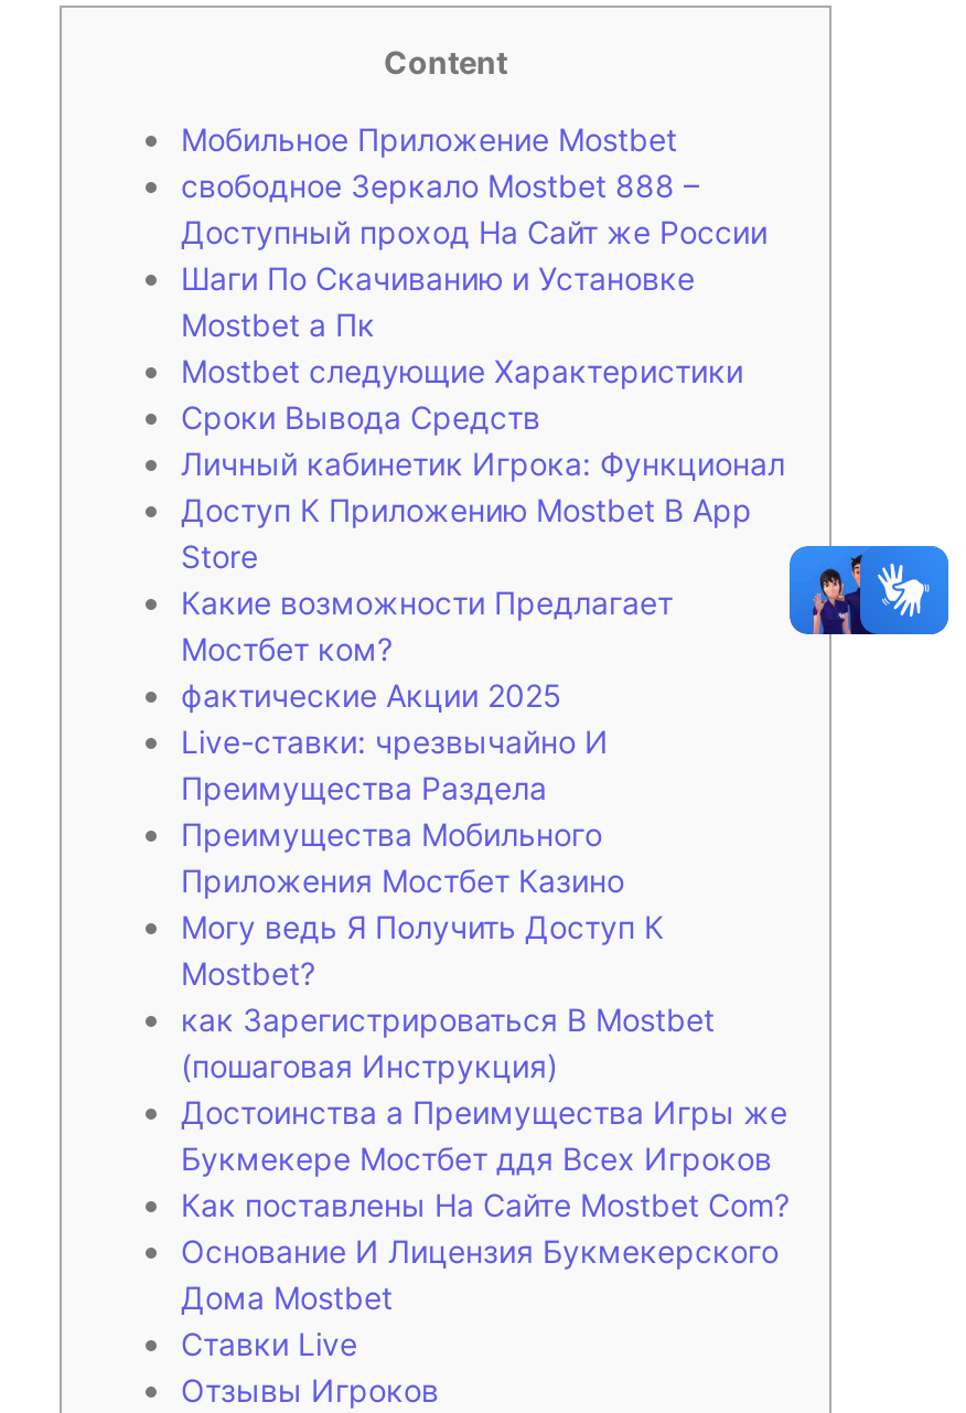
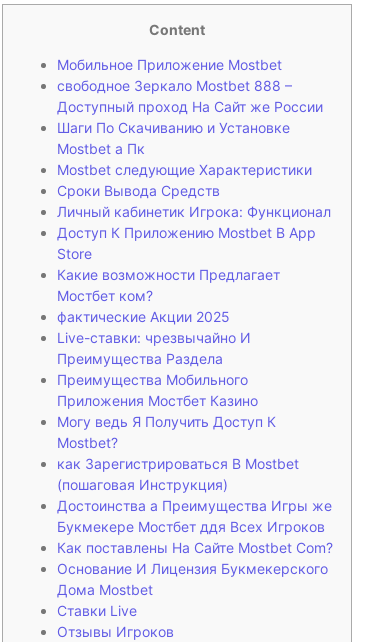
[787,544,951,636] [image] -> none

